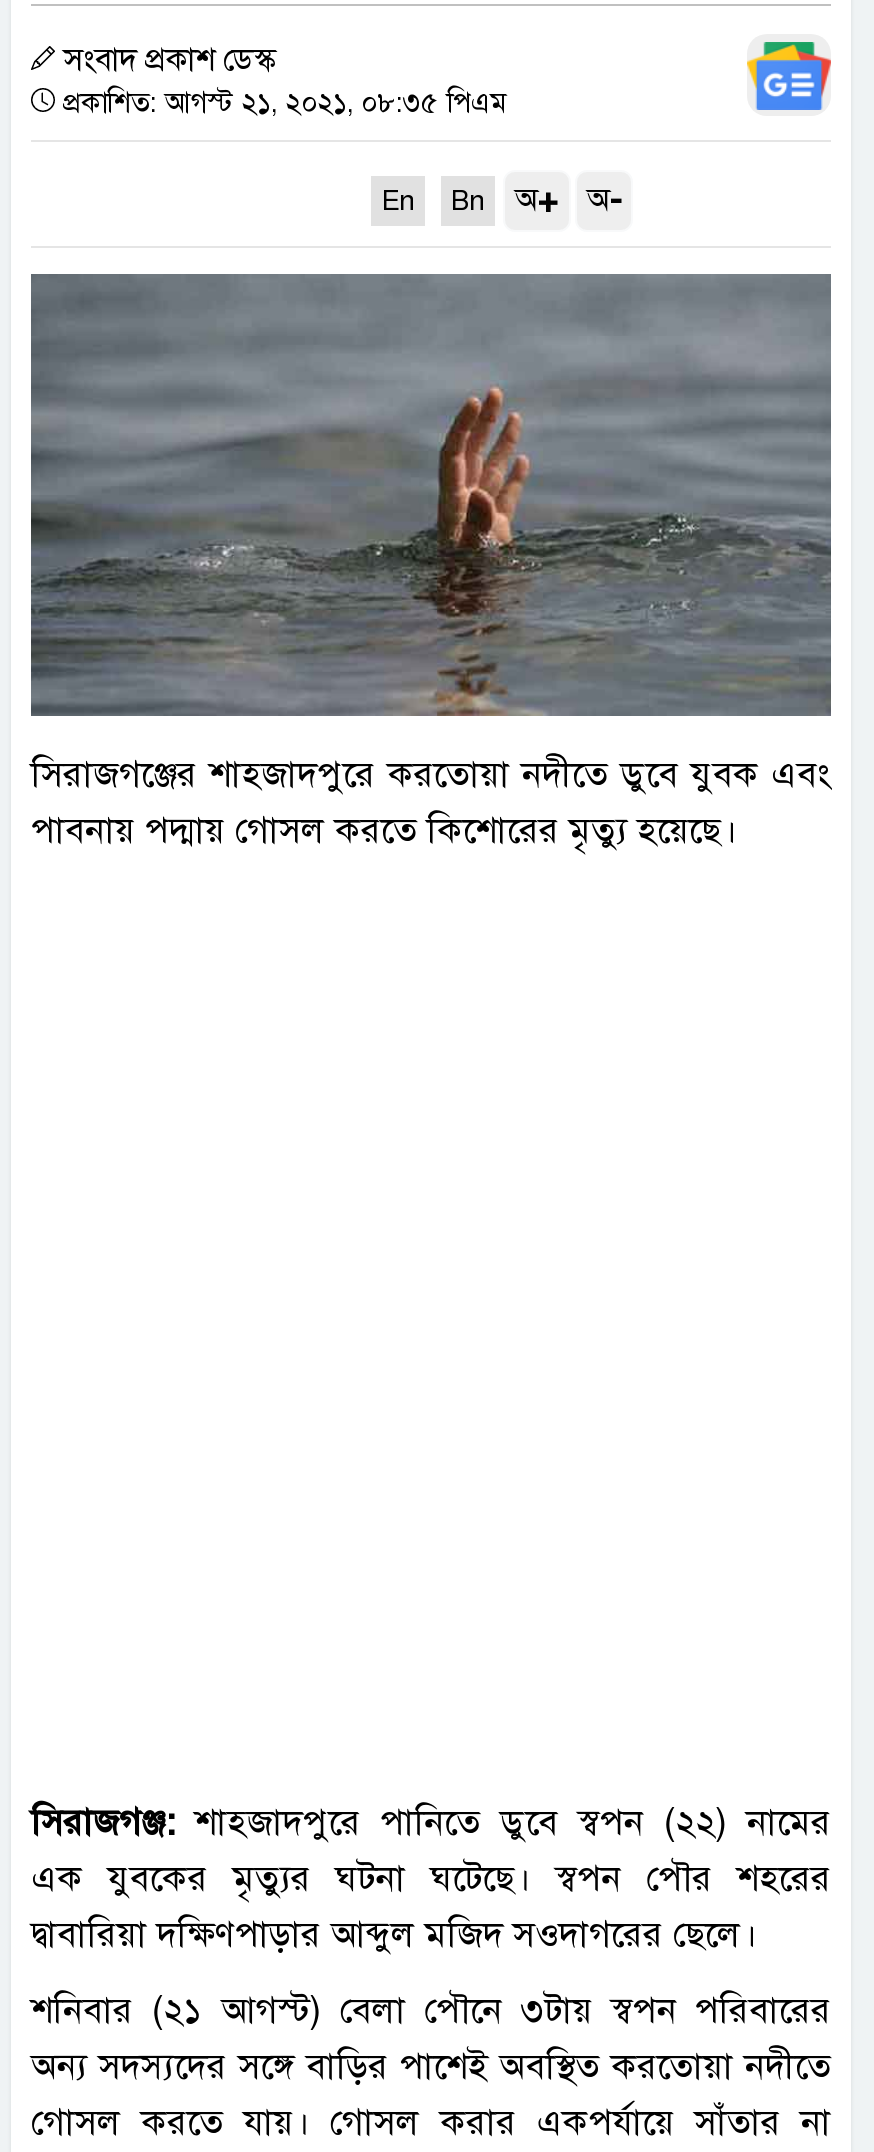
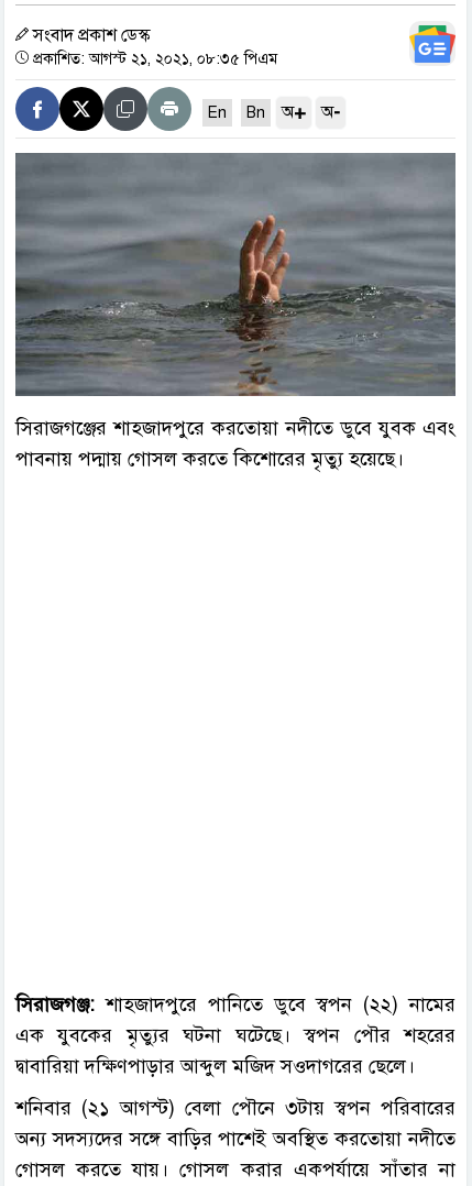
none -> [14,86,193,132] [image]

